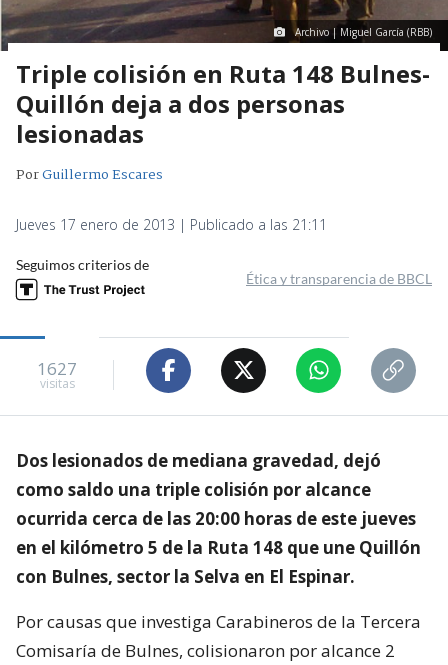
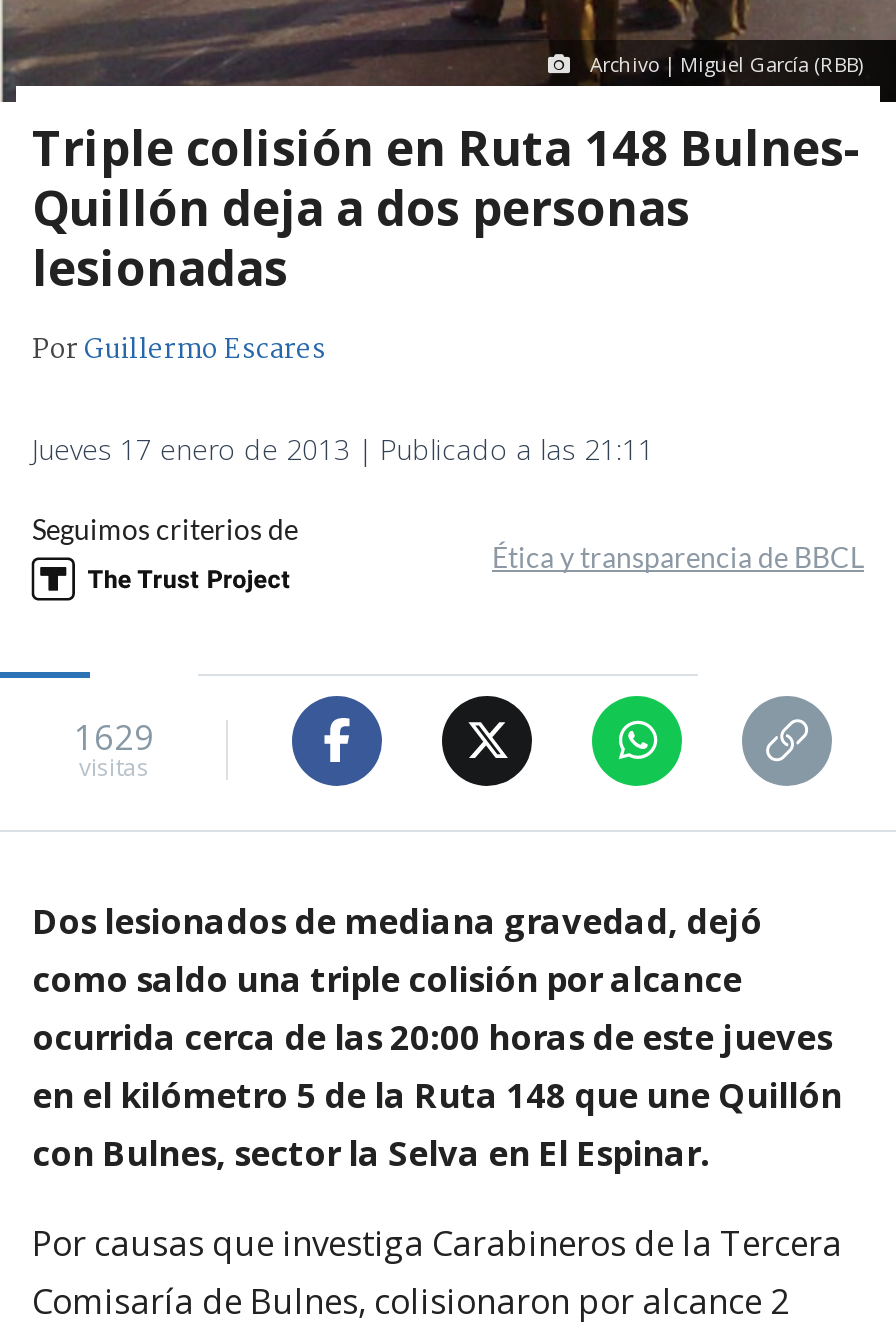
[37,357,77,380] 1627 -> [74,715,154,761] 1629

